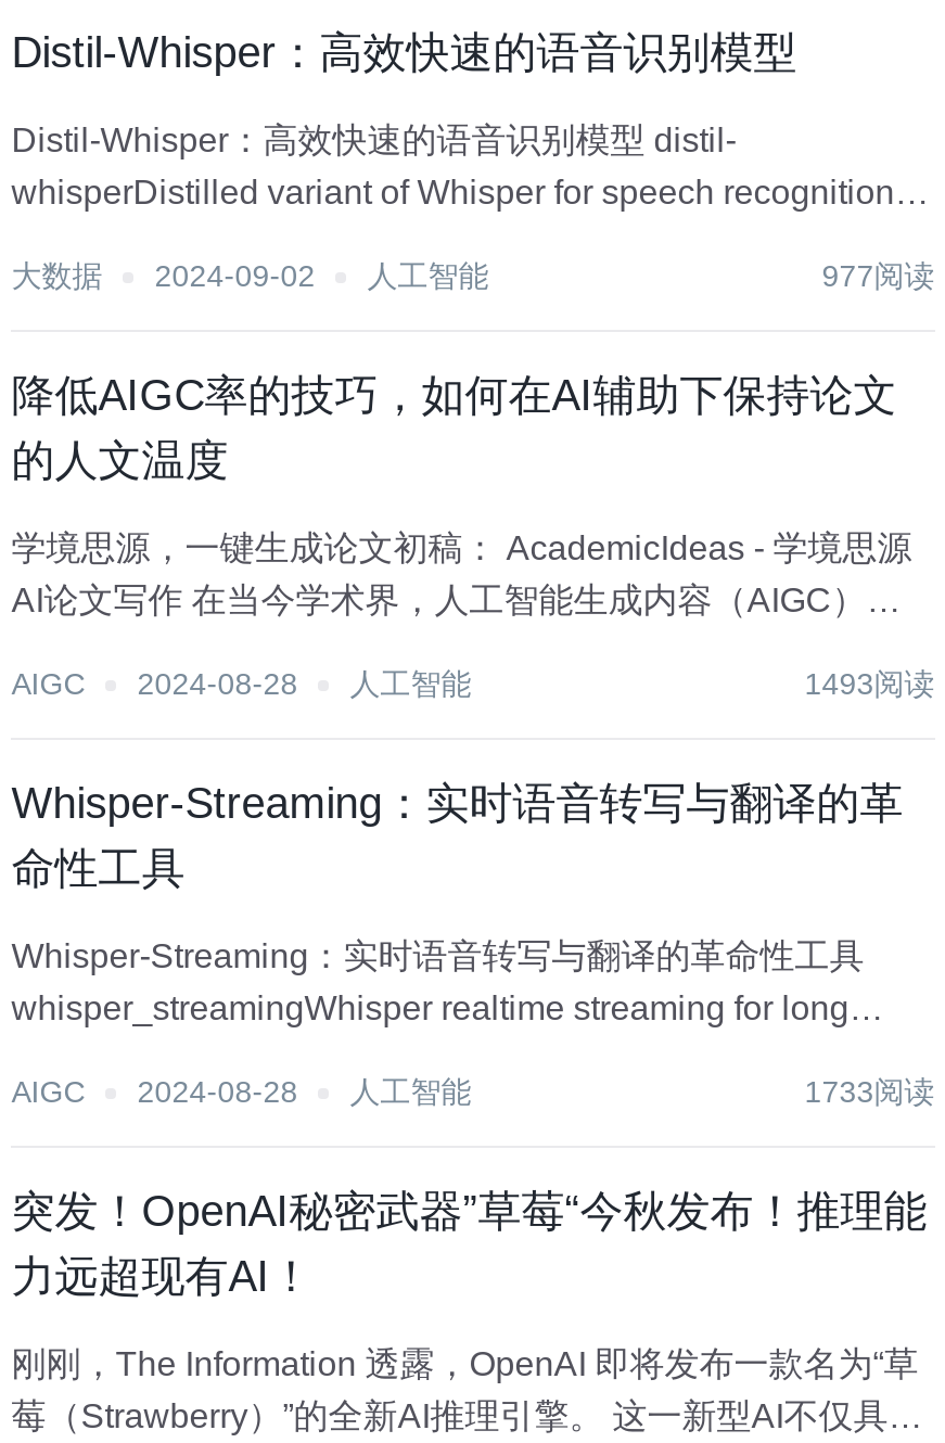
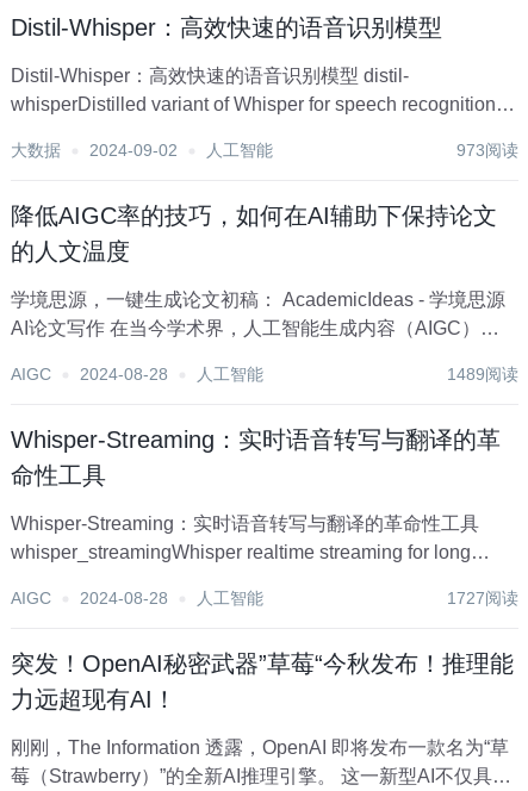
[822,258,935,293] 977阅读 -> [456,141,518,160] 973阅读
[805,666,935,701] 1493阅读 -> [447,365,518,384] 1489阅读
[805,1074,935,1109] 1733阅读 -> [447,588,518,608] 1727阅读

